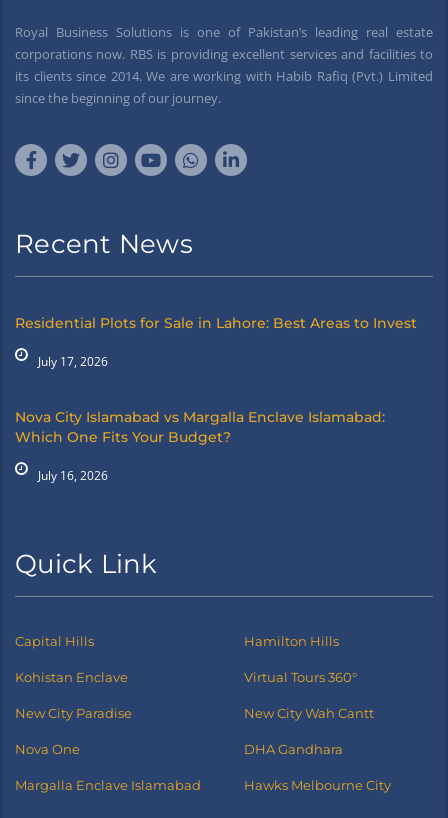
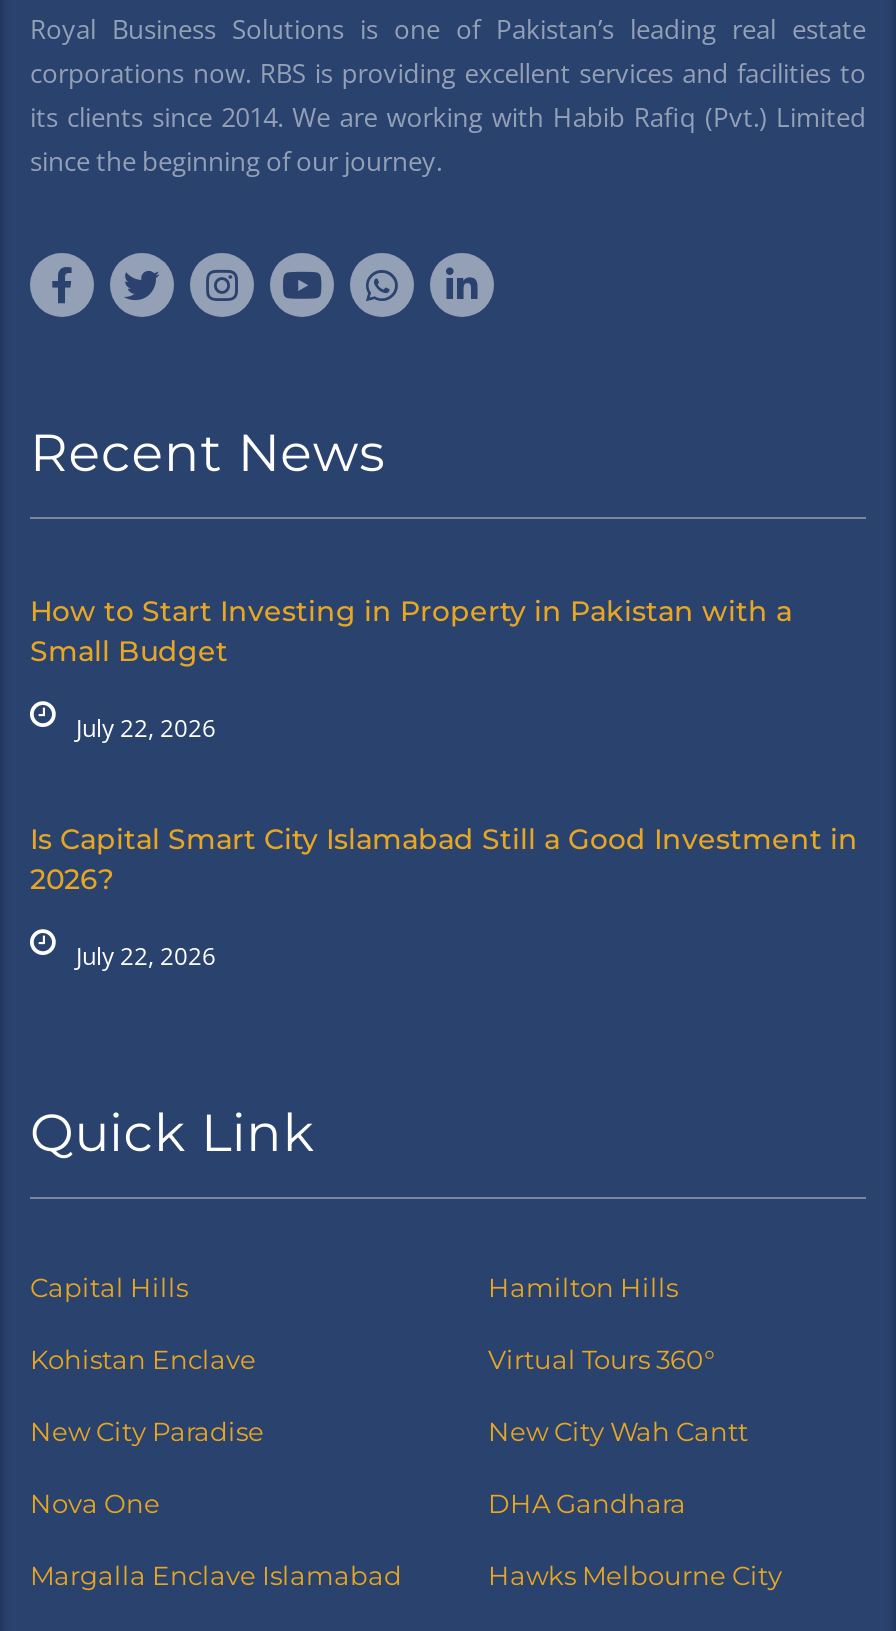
[15,314,417,332] Residential Plots for Sale in Lahore: Best Areas to Invest -> [30,593,792,669] How to Start Investing in Property in Pakistan with a | Small Budget
[38,353,108,370] July 17, 2026 -> [76,711,216,745] July 22, 2026
[15,408,385,446] Nova City Islamabad vs Margalla Enclave Islamabad: | Which One Fits Your Budget? -> [30,821,858,897] Is Capital Smart City Islamabad Still a Good Investment in | 2026?
[38,467,108,484] July 16, 2026 -> [76,939,216,973] July 22, 2026

